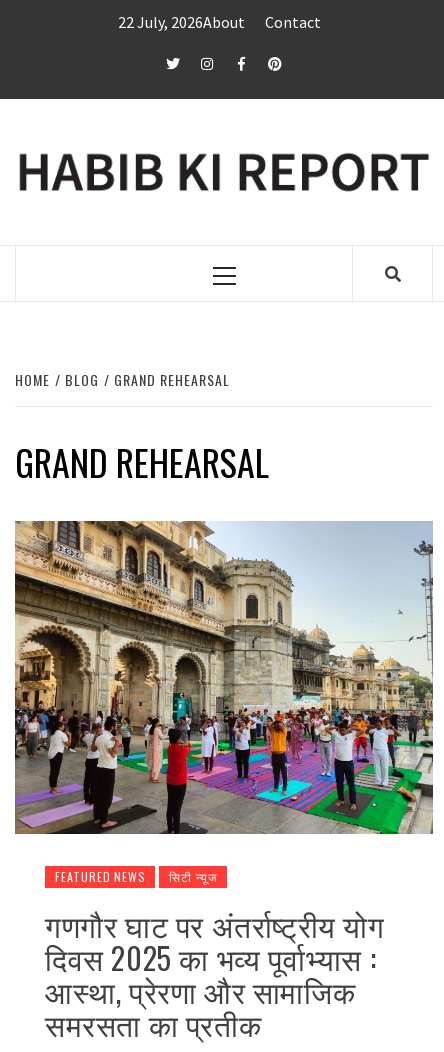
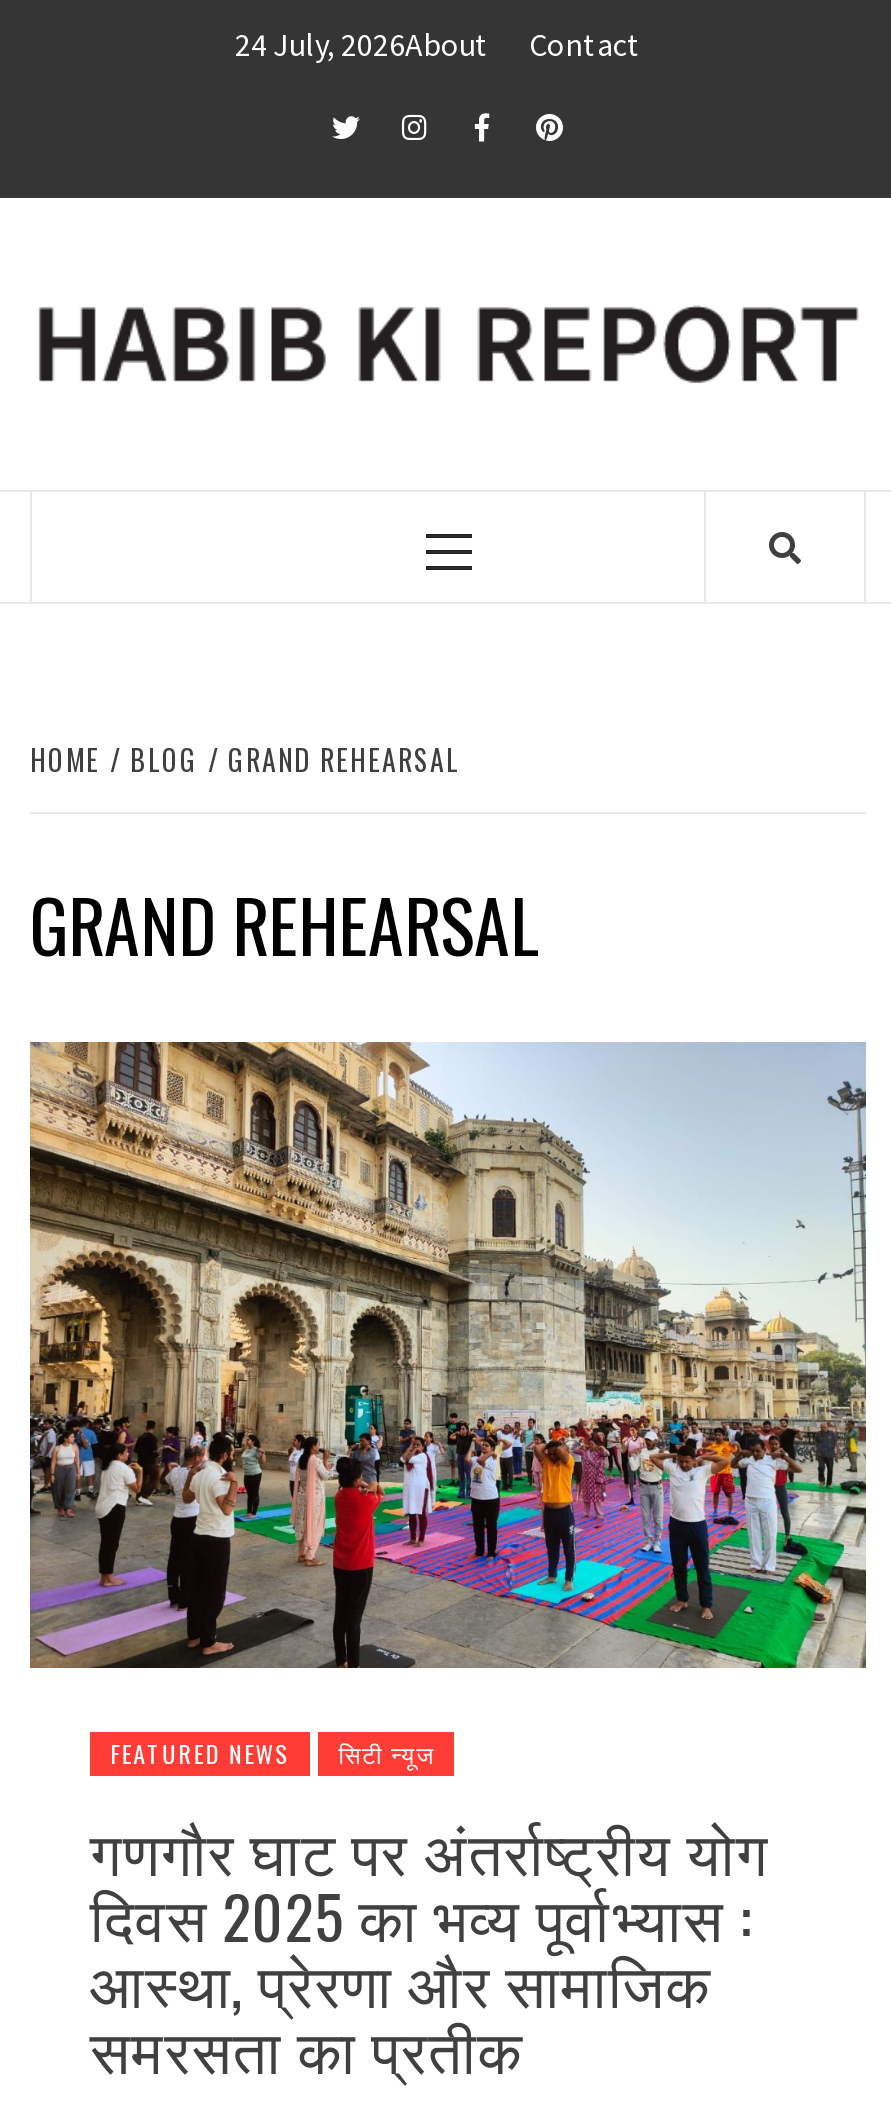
[117,12,320,32] 22 July, 2026About Contact -> [235,24,641,64] 24 July, 2026About Contact

